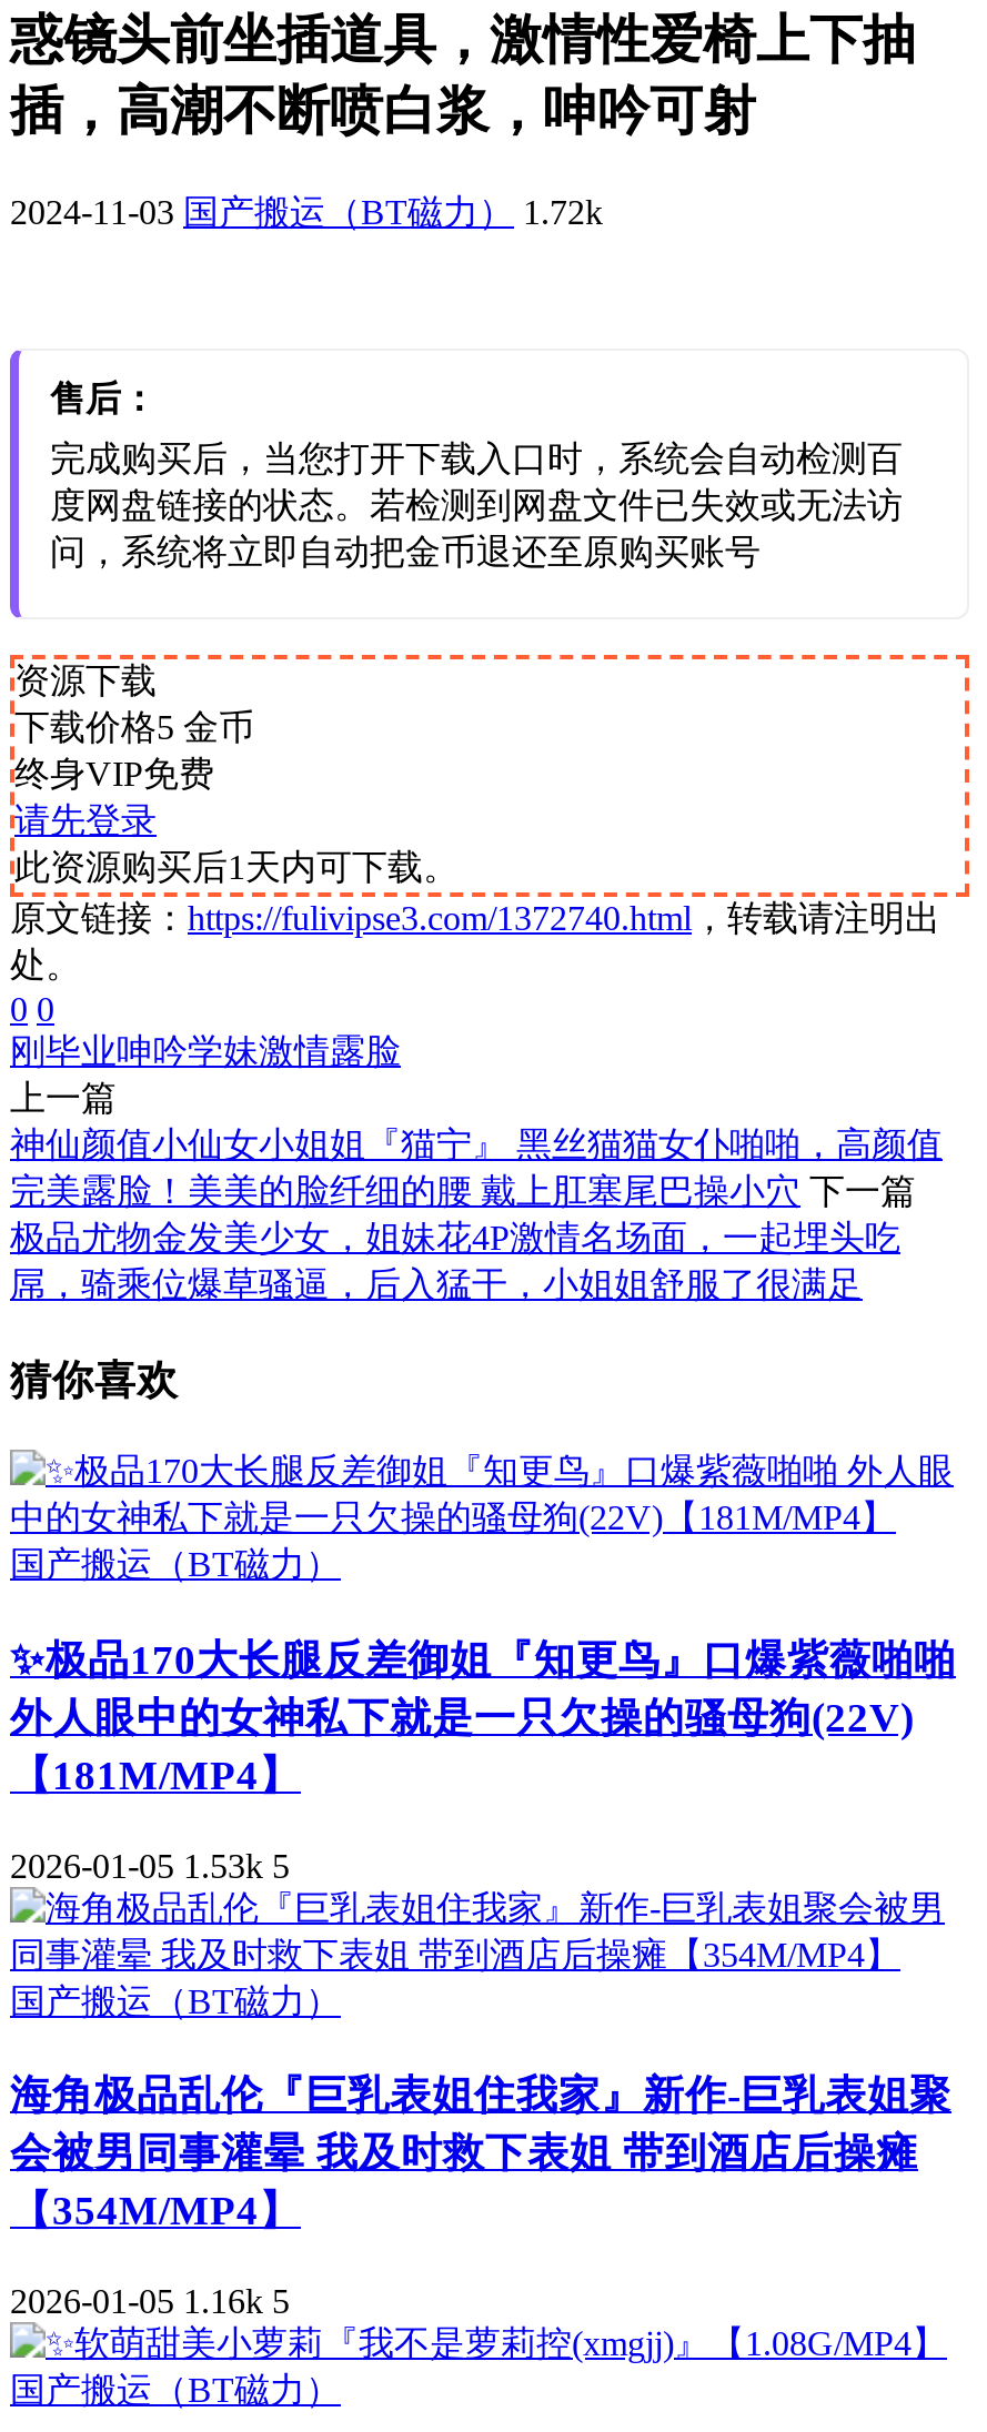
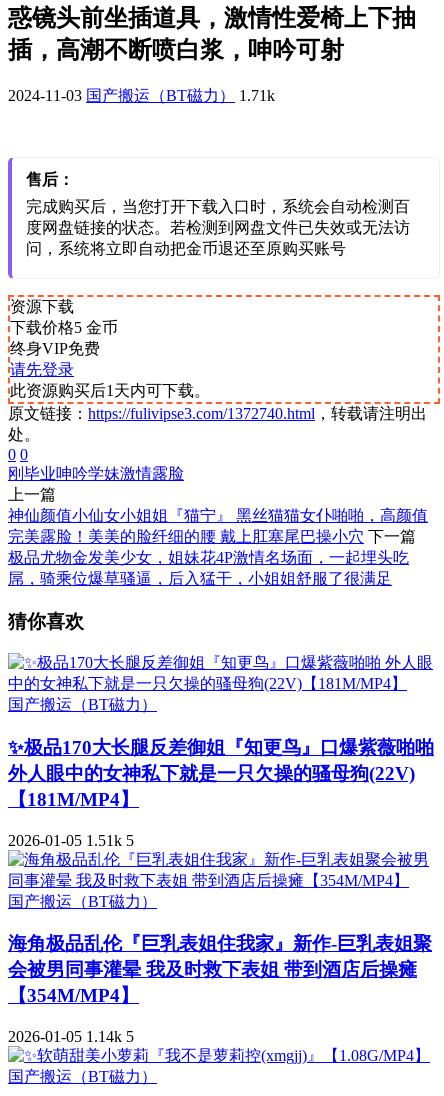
[10,193,603,230] 2024-11-03 国产搬运（BT磁力） 1.72k -> [8,87,275,104] 2024-11-03 国产搬运（BT磁力） 1.71k
[10,1846,290,1884] 2026-01-05 1.53k 5 -> [8,832,134,849] 2026-01-05 1.51k 5
[10,2282,290,2320] 2026-01-05 1.16k 5 -> [8,1028,134,1045] 2026-01-05 1.14k 5

